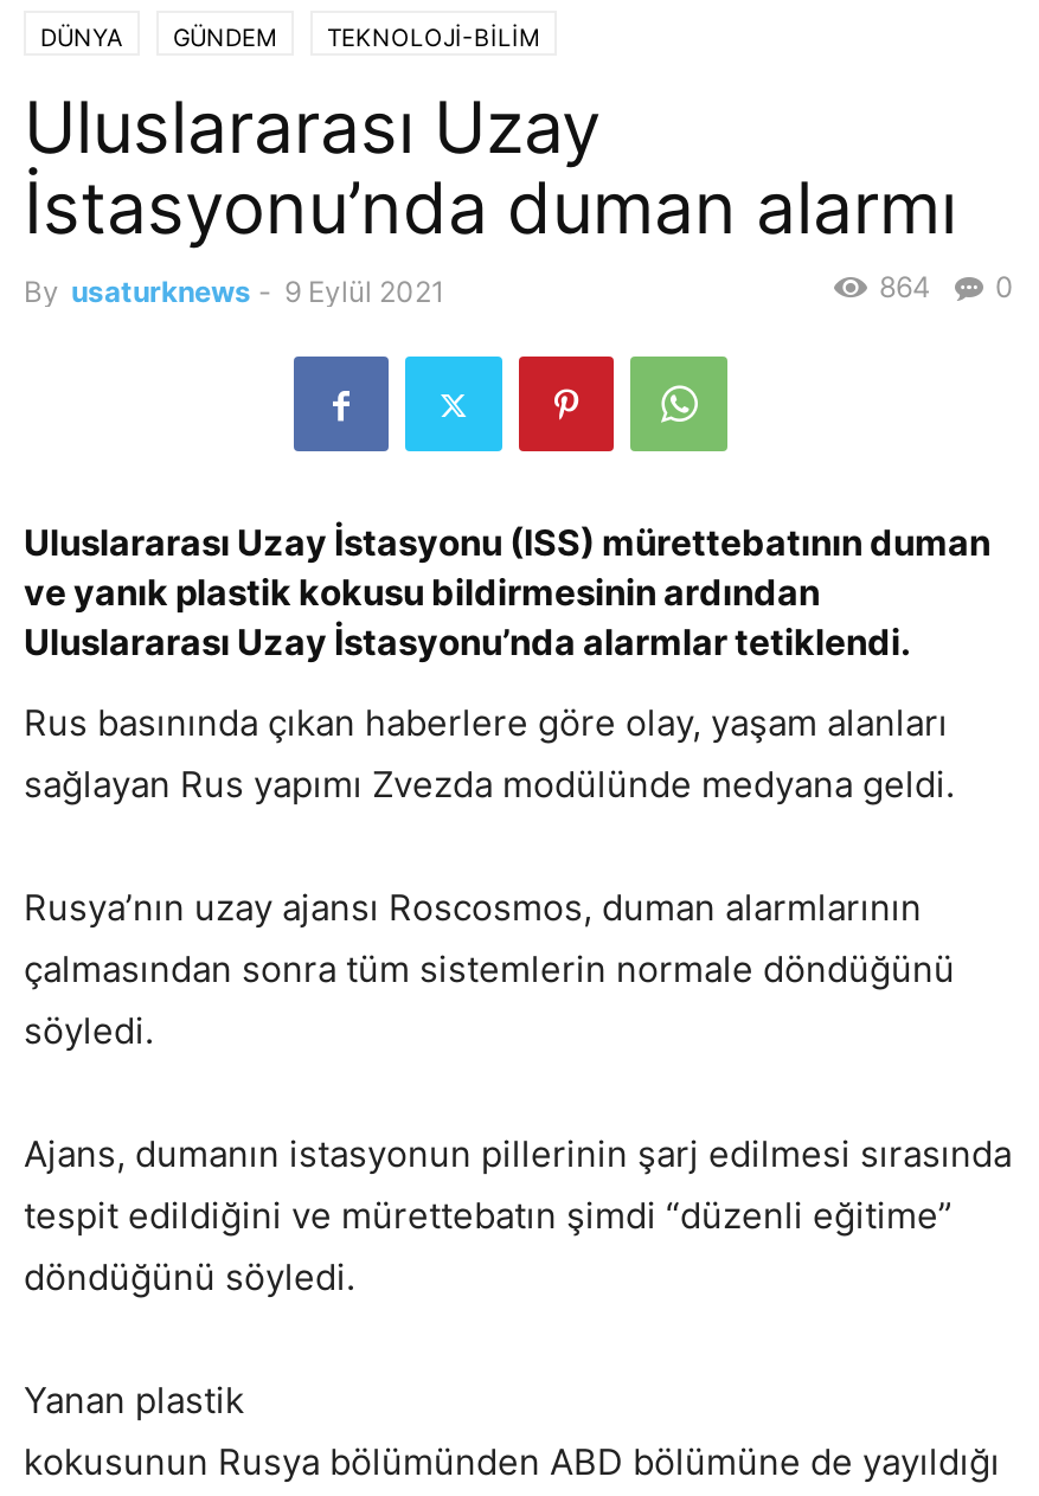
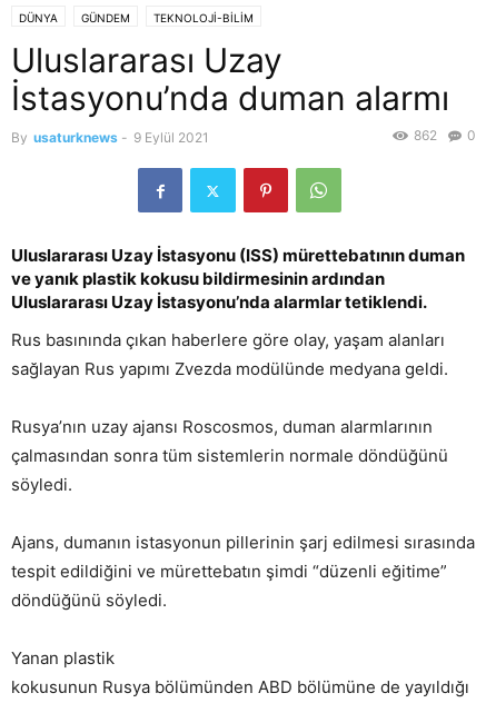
[879,269,1014,304] 864 0 -> [414,127,476,143] 862 0

